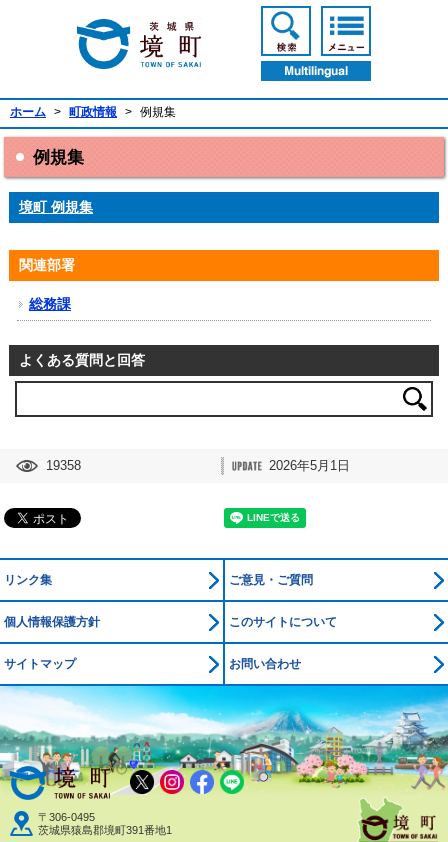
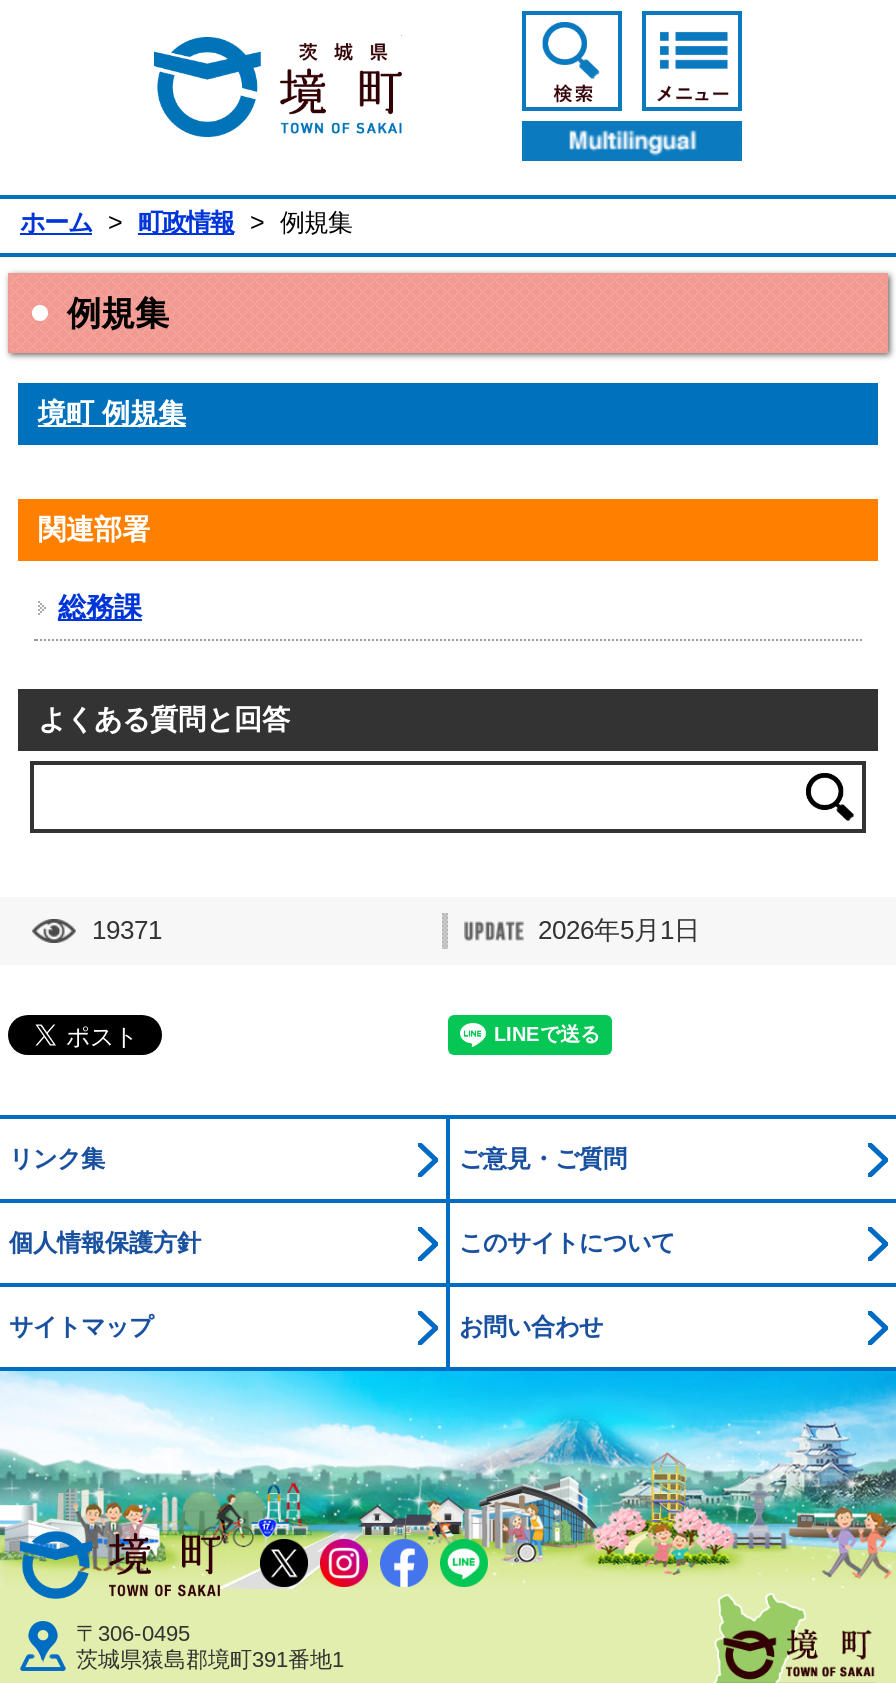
[46,458,81,473] 19358 -> [92,915,162,945] 19371

